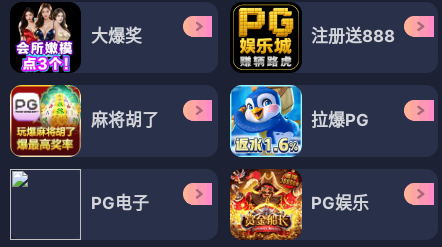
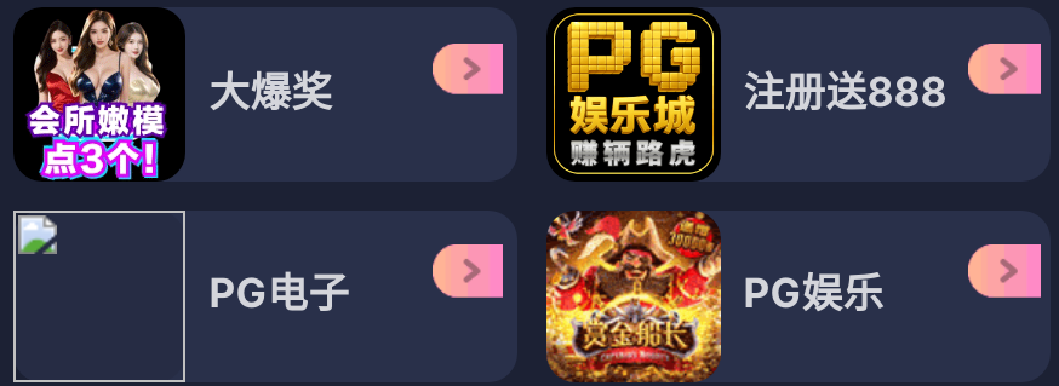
[10,84,369,157] [image] | 麻将胡了 | 拉爆PG -> none
[229,84,303,158] [image] -> none

